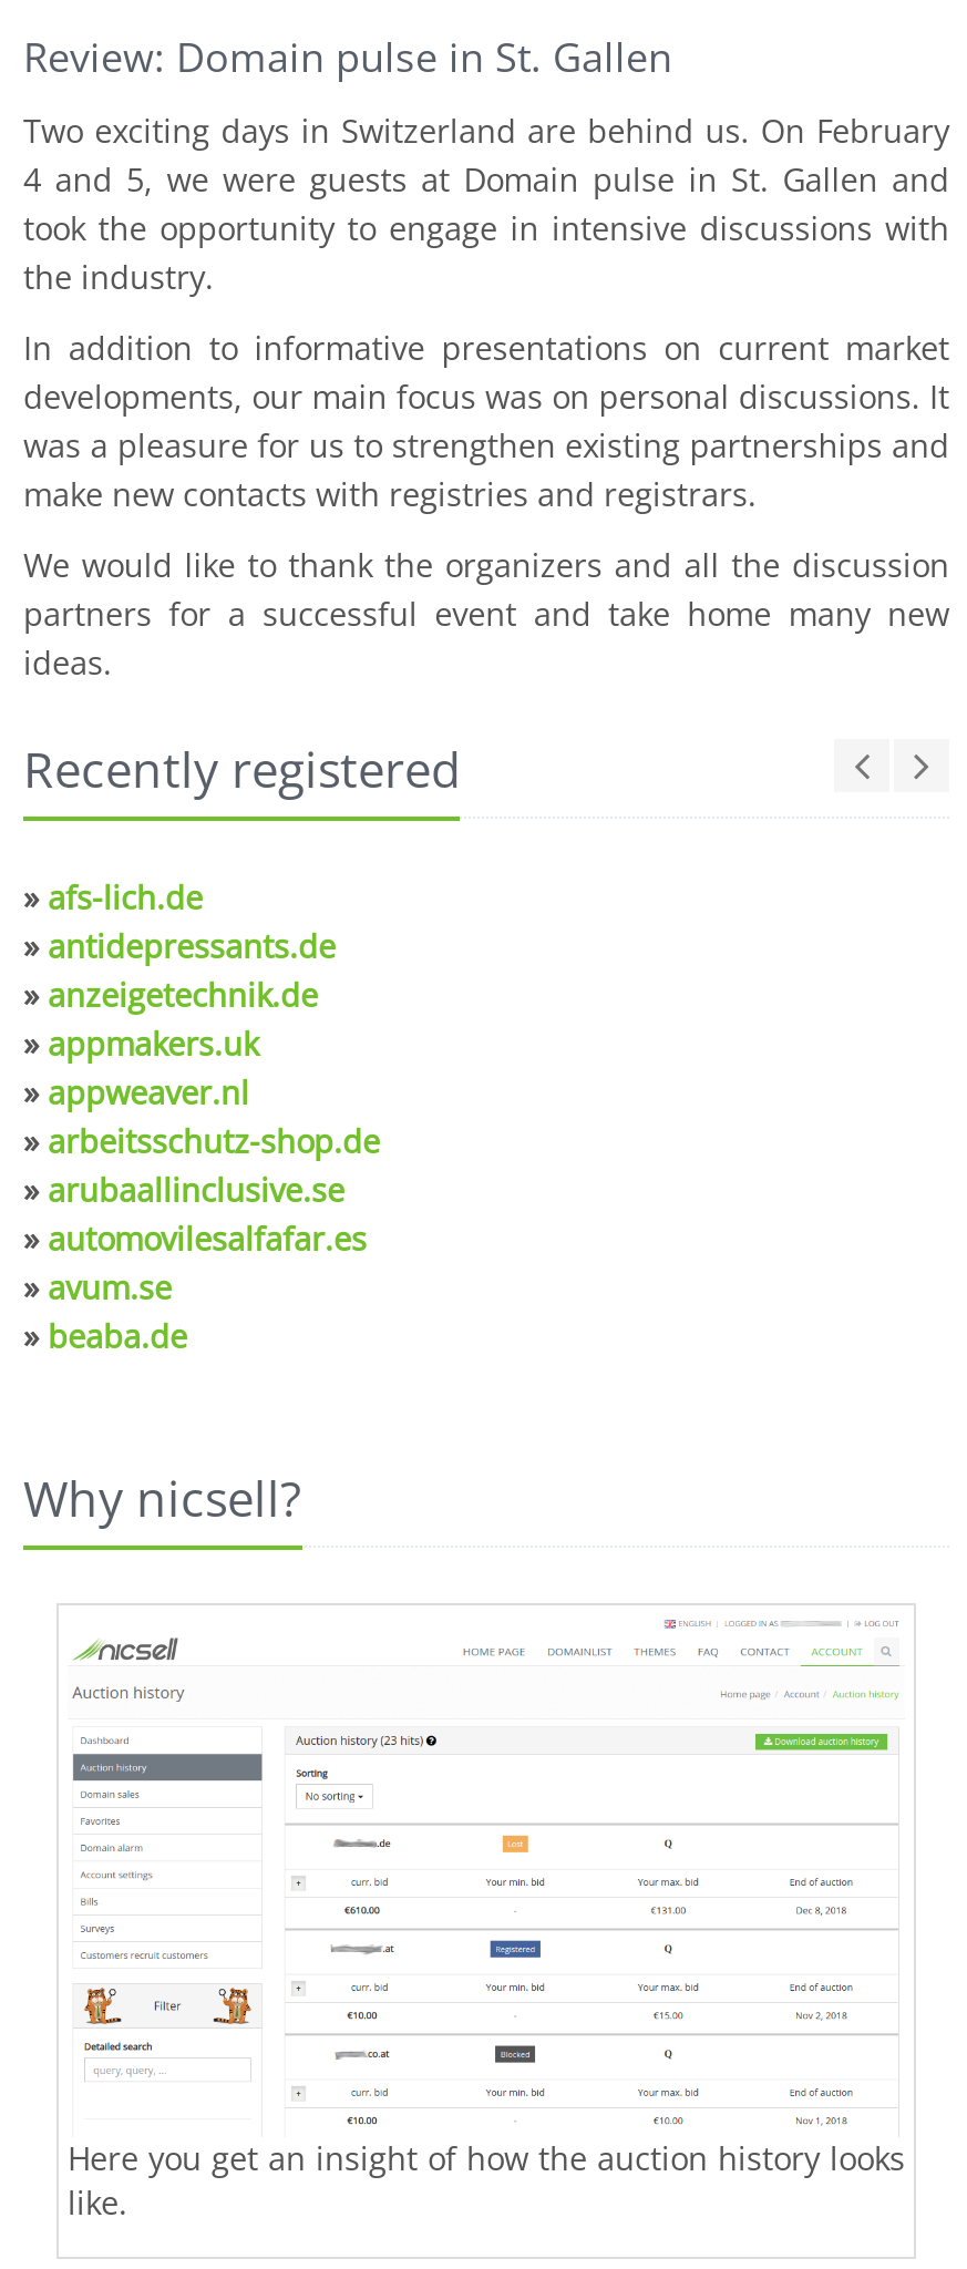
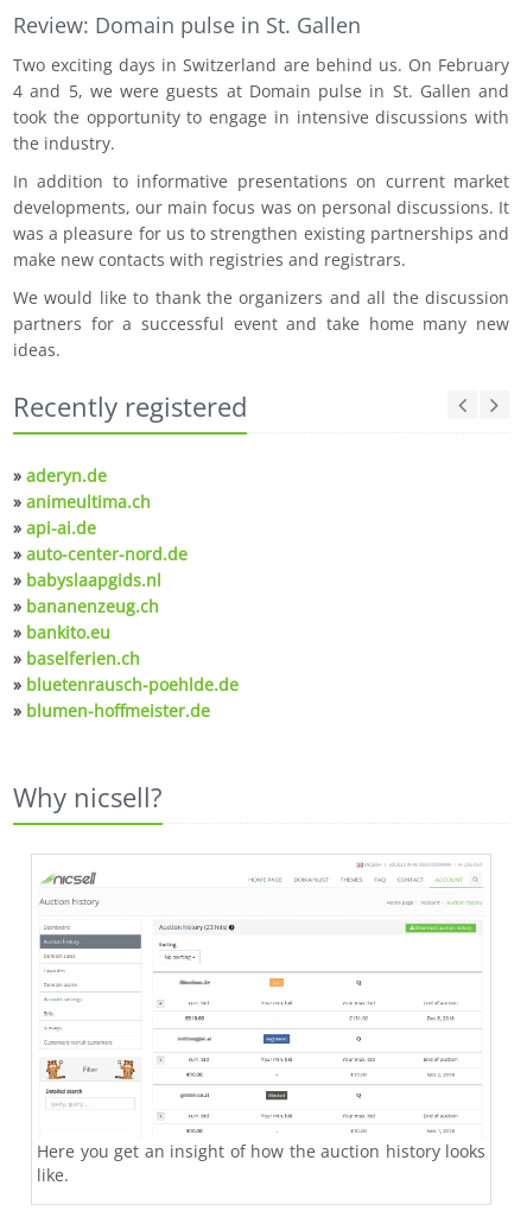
[23,877,380,1358] » afs-lich.de | » antidepressants.de | » anzeigetechnik.de | » appmakers.uk | » appweaver.nl | » arbeitsschutz-shop.de | » arubaallinclusive.se | » automovilesalfafar.es | » avum.se | » beaba.de -> [13,464,239,722] » aderyn.de | » animeultima.ch | » api-ai.de | » auto-center-nord.de | » babyslaapgids.nl | » bananenzeug.ch | » bankito.eu | » baselferien.ch | » bluetenrausch-poehlde.de | » blumen-hoffmeister.de

